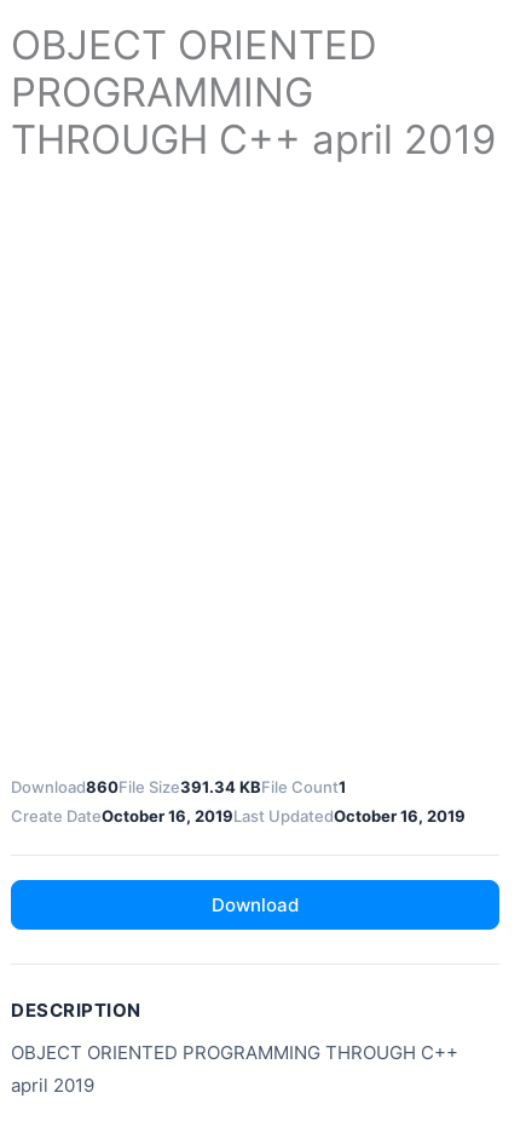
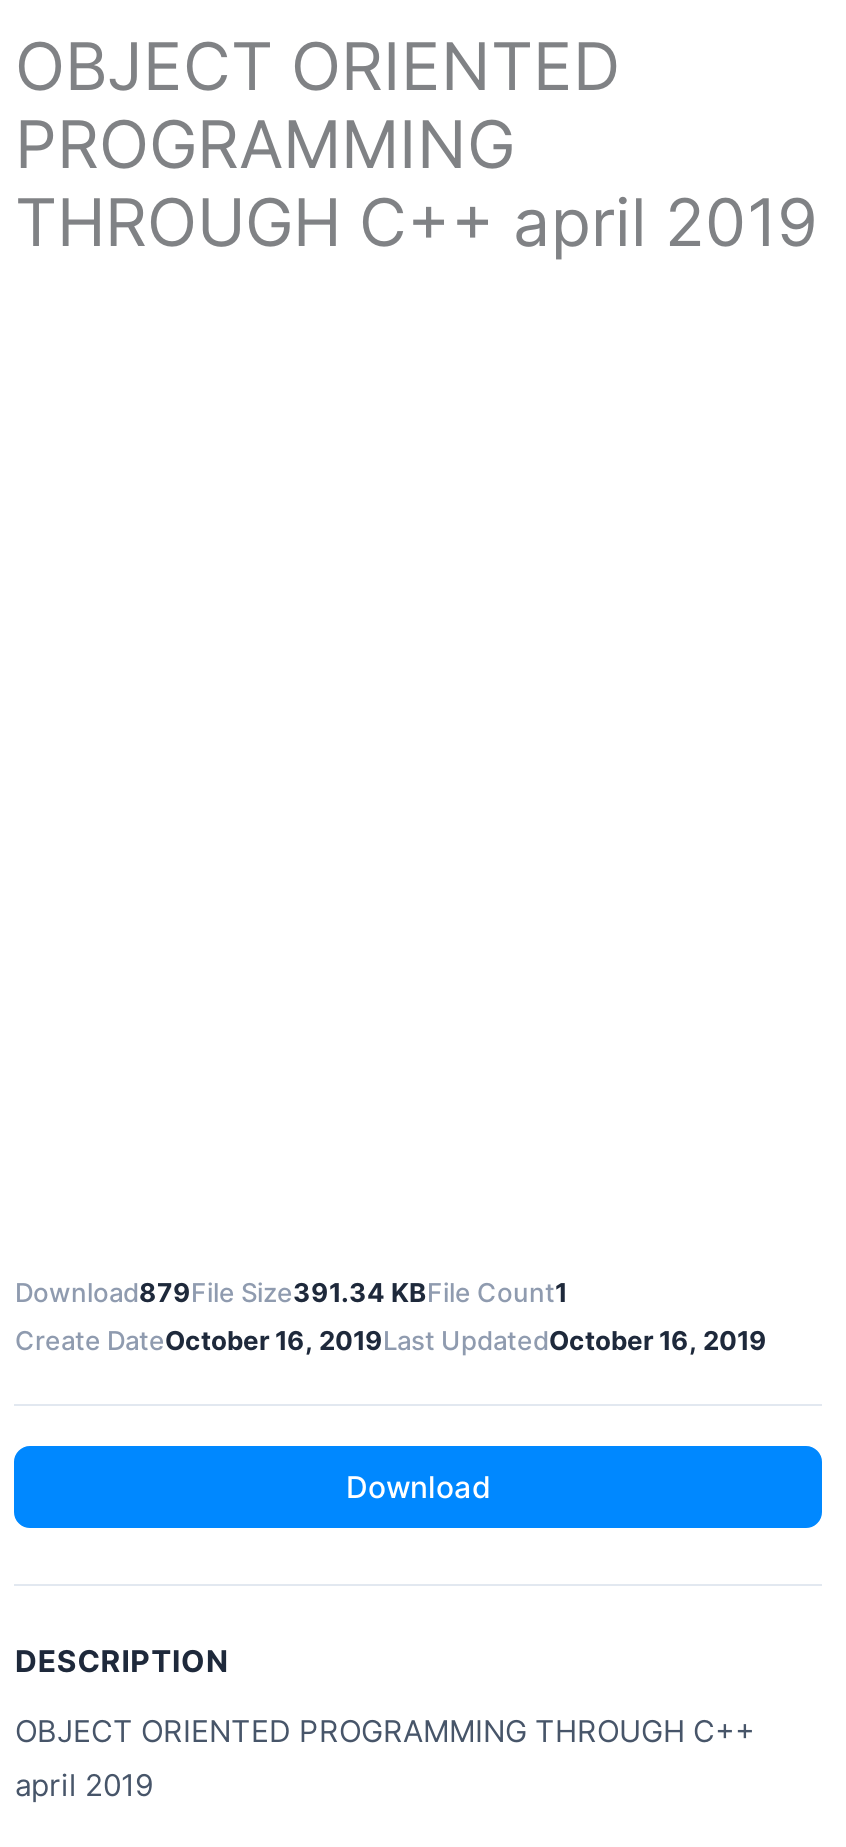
[11,777,346,796] Download860File Size391.34 KBFile Count1 -> [15,1275,567,1307] Download879File Size391.34 KBFile Count1

